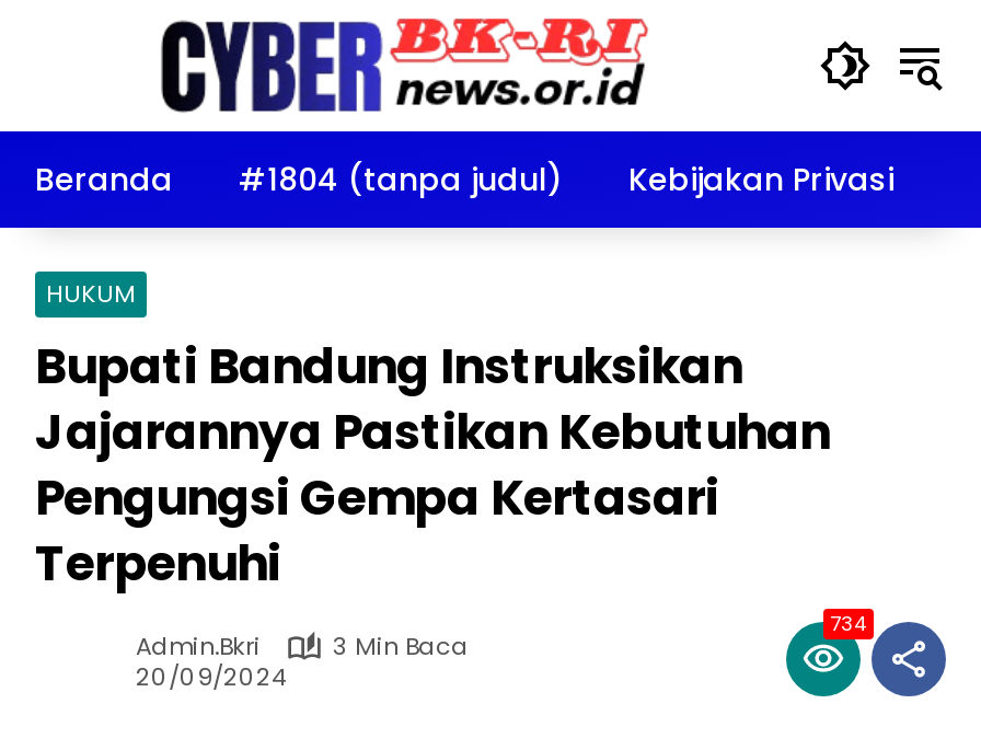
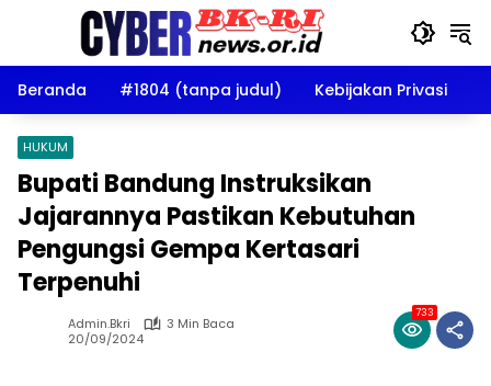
[830,611,867,637] 734 -> [415,306,434,319] 733

